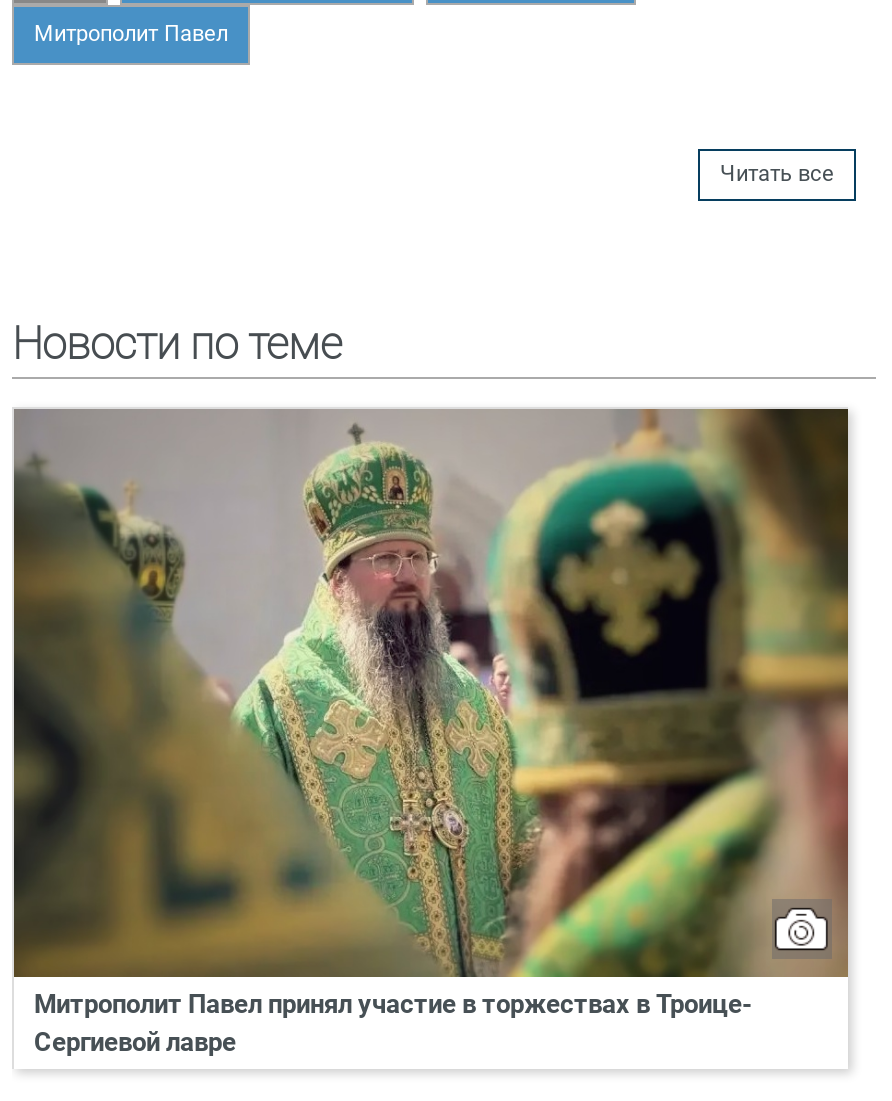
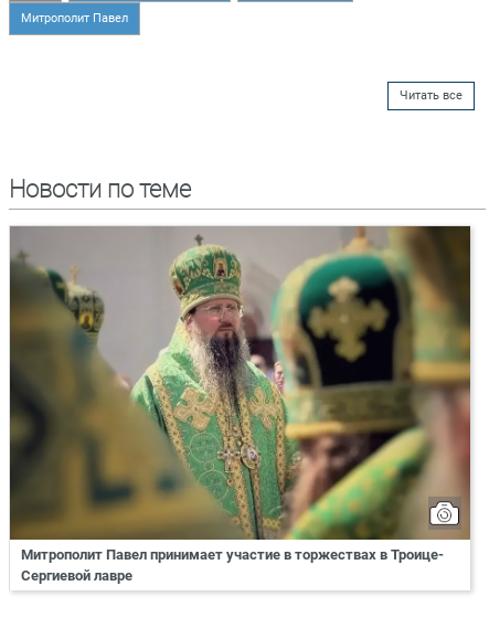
[34,989,752,1019] Митрополит Павел принял участие в торжествах в Троице- -> [21,546,444,562] Митрополит Павел принимает участие в торжествах в Троице-

